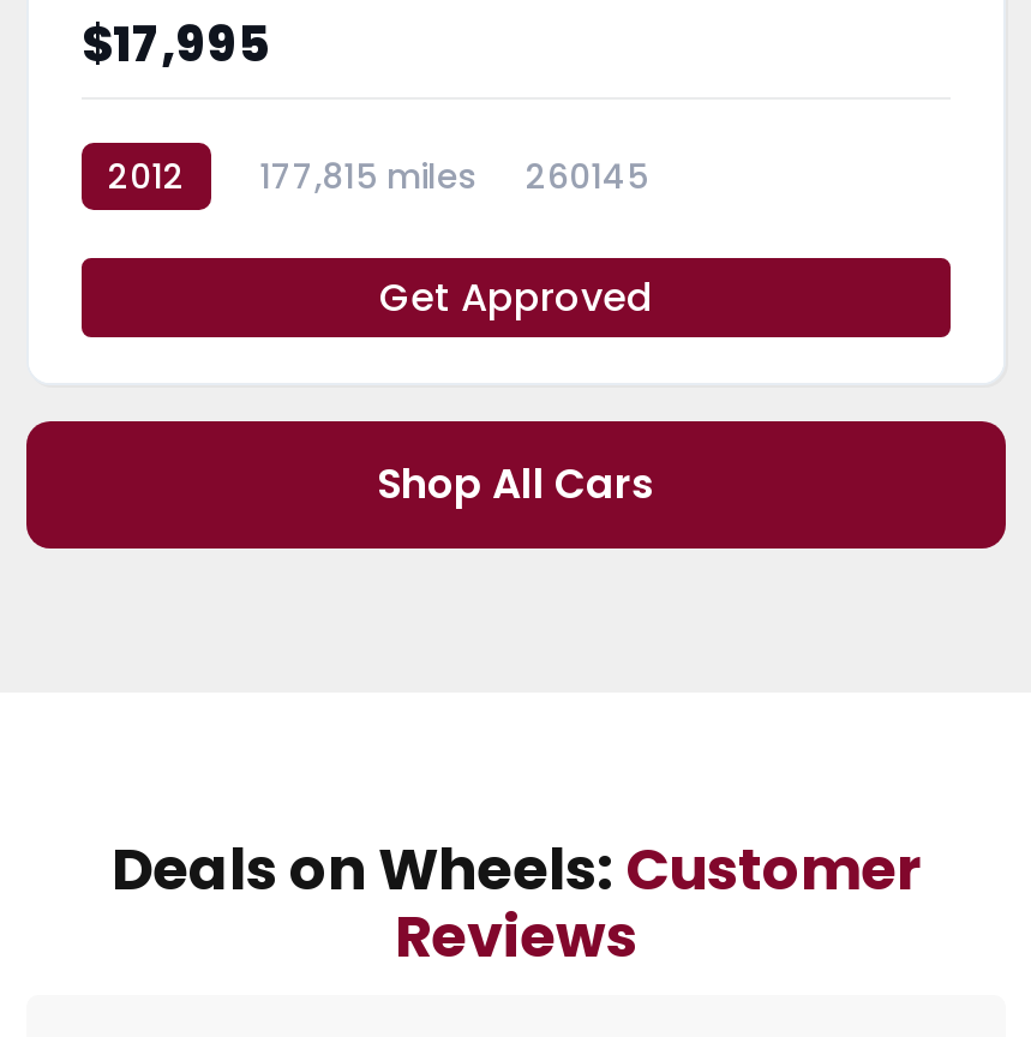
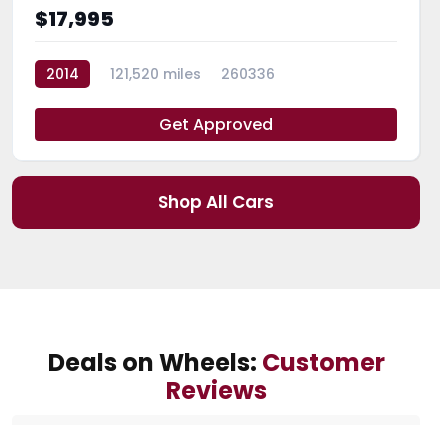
[108,152,185,200] 2012 -> [46,64,79,84] 2014
[259,152,478,200] 177,815 miles -> [110,64,201,84] 121,520 miles
[526,152,648,200] 260145 -> [221,64,275,84] 260336

